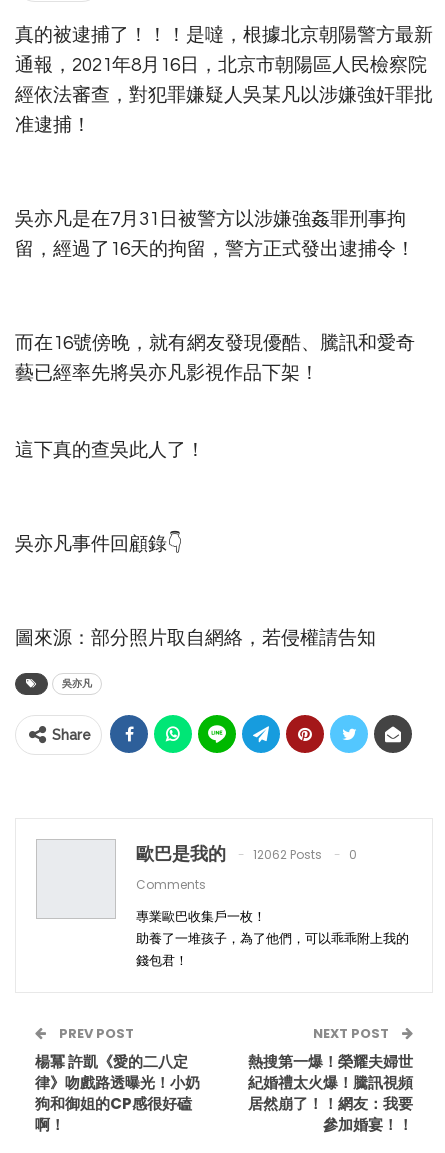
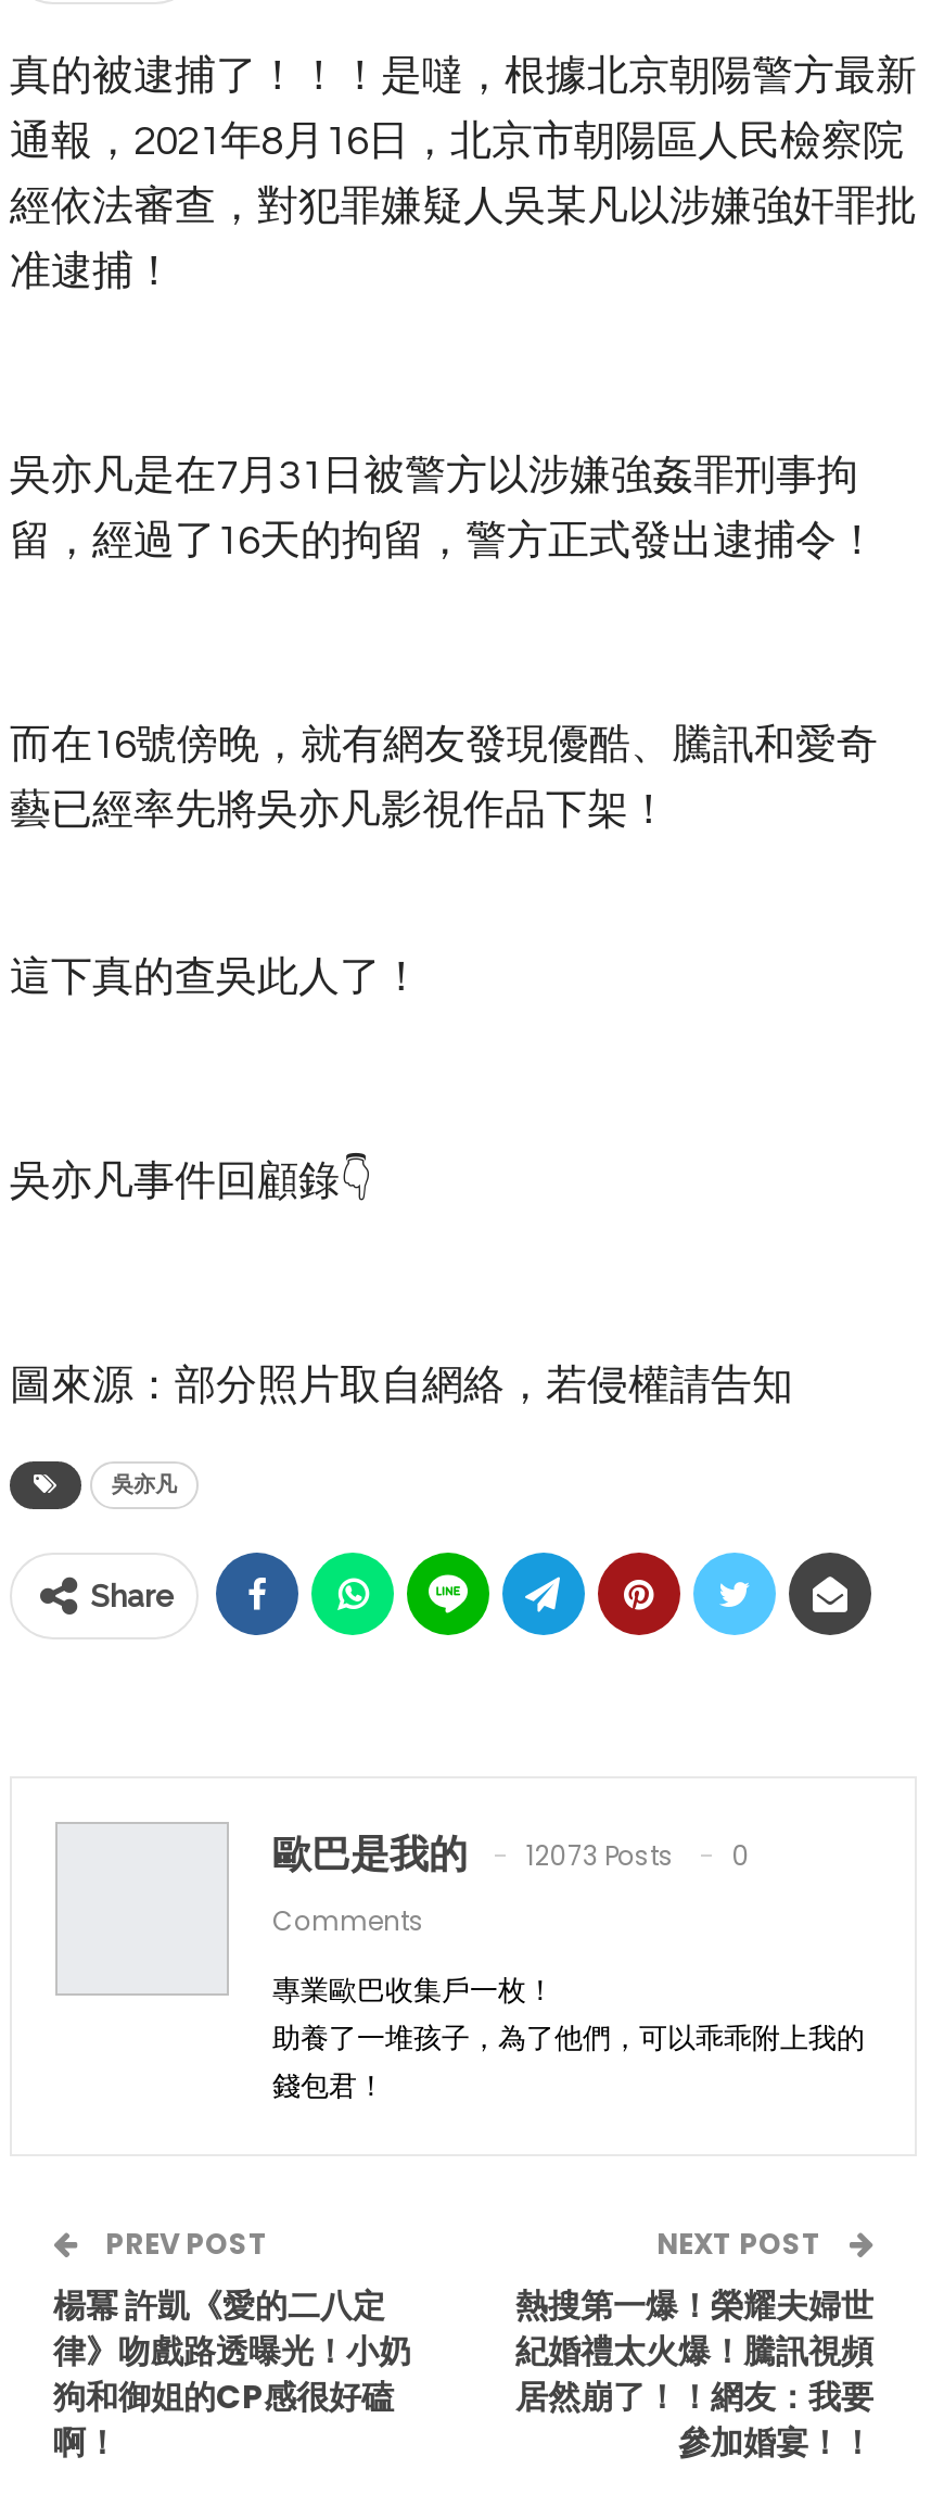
[136,841,357,866] 歐巴是我的 12062 Posts 0 -> [272,1826,750,1880] 歐巴是我的 12073 Posts 0

